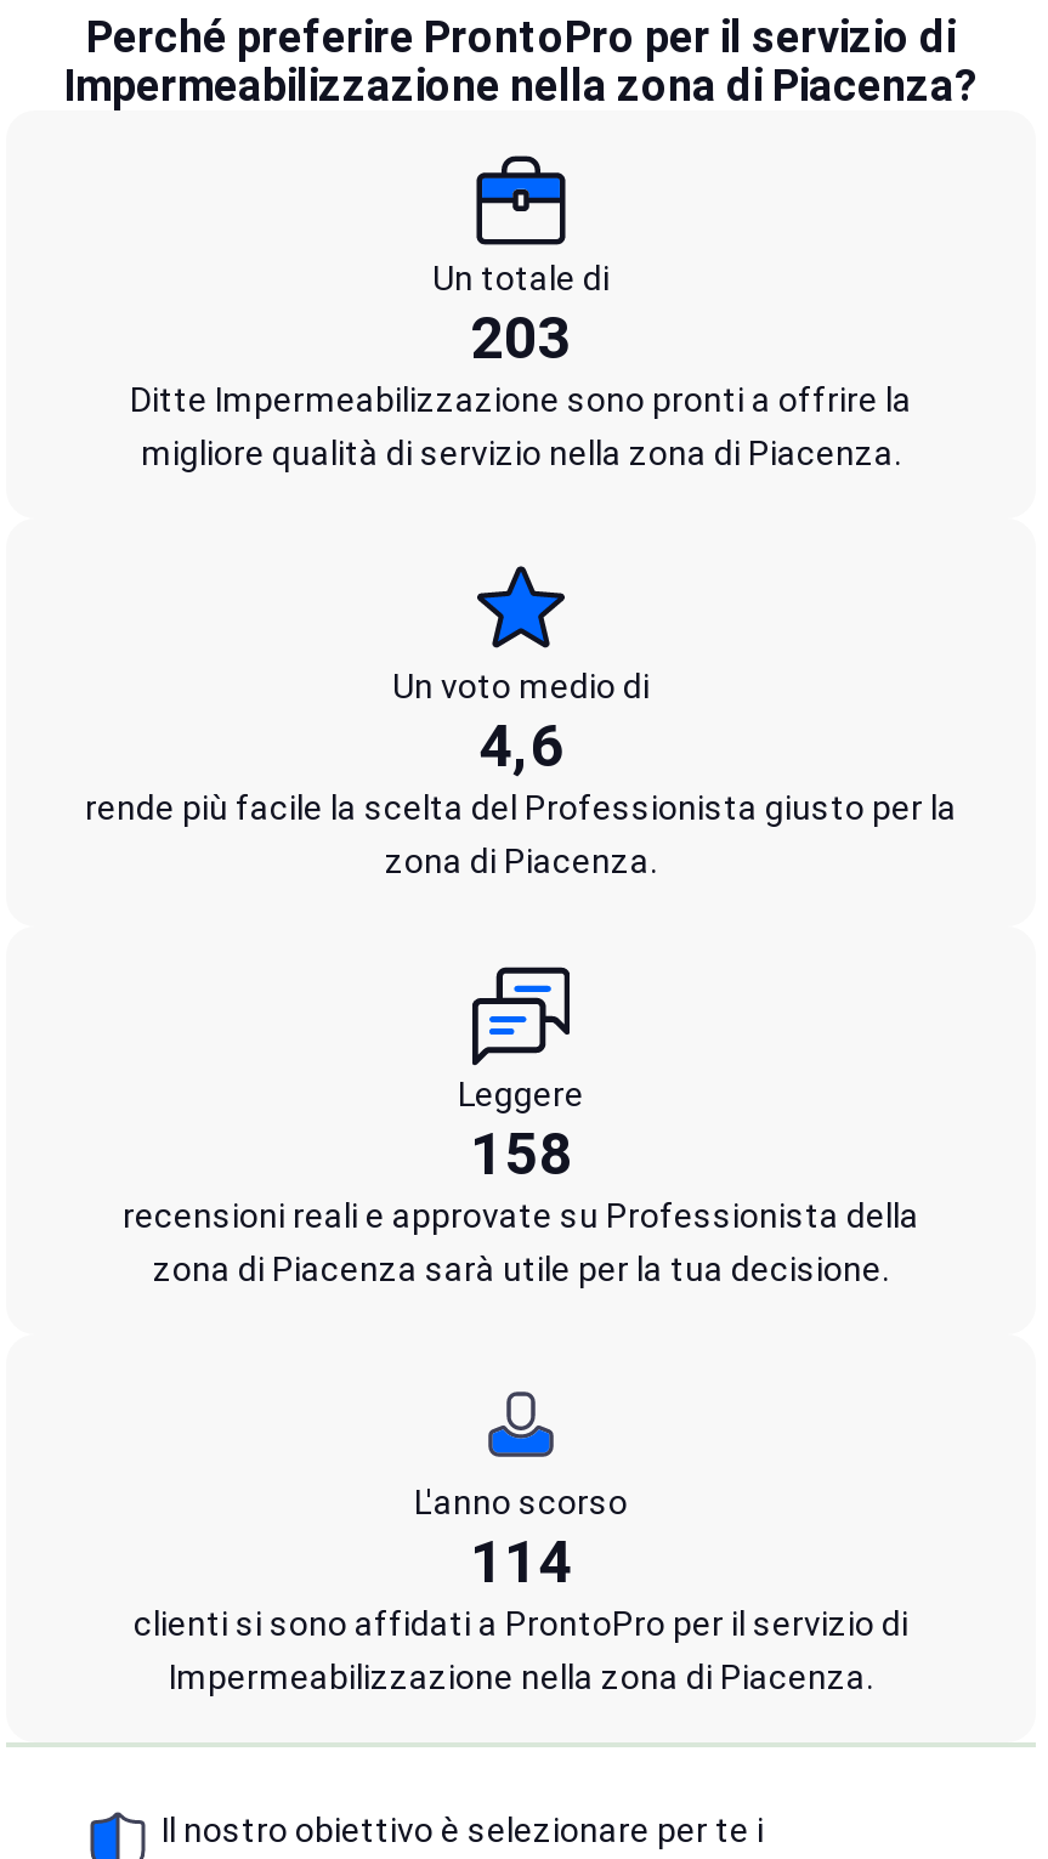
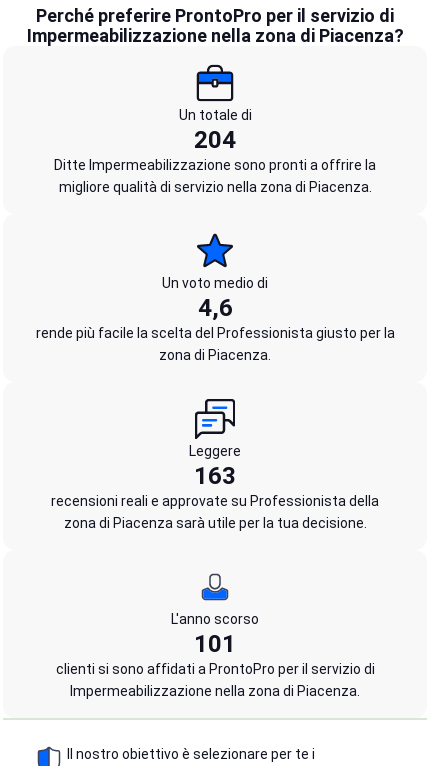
[470,304,572,372] 203 -> [194,126,236,154] 204
[470,1120,572,1188] 158 -> [194,462,236,490] 163
[470,1528,572,1596] 114 -> [194,630,236,658] 101

